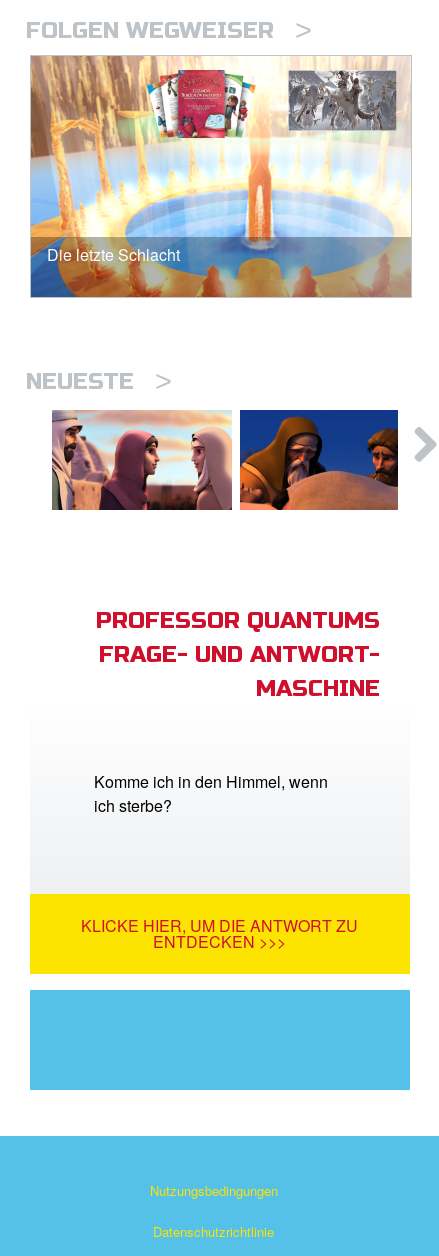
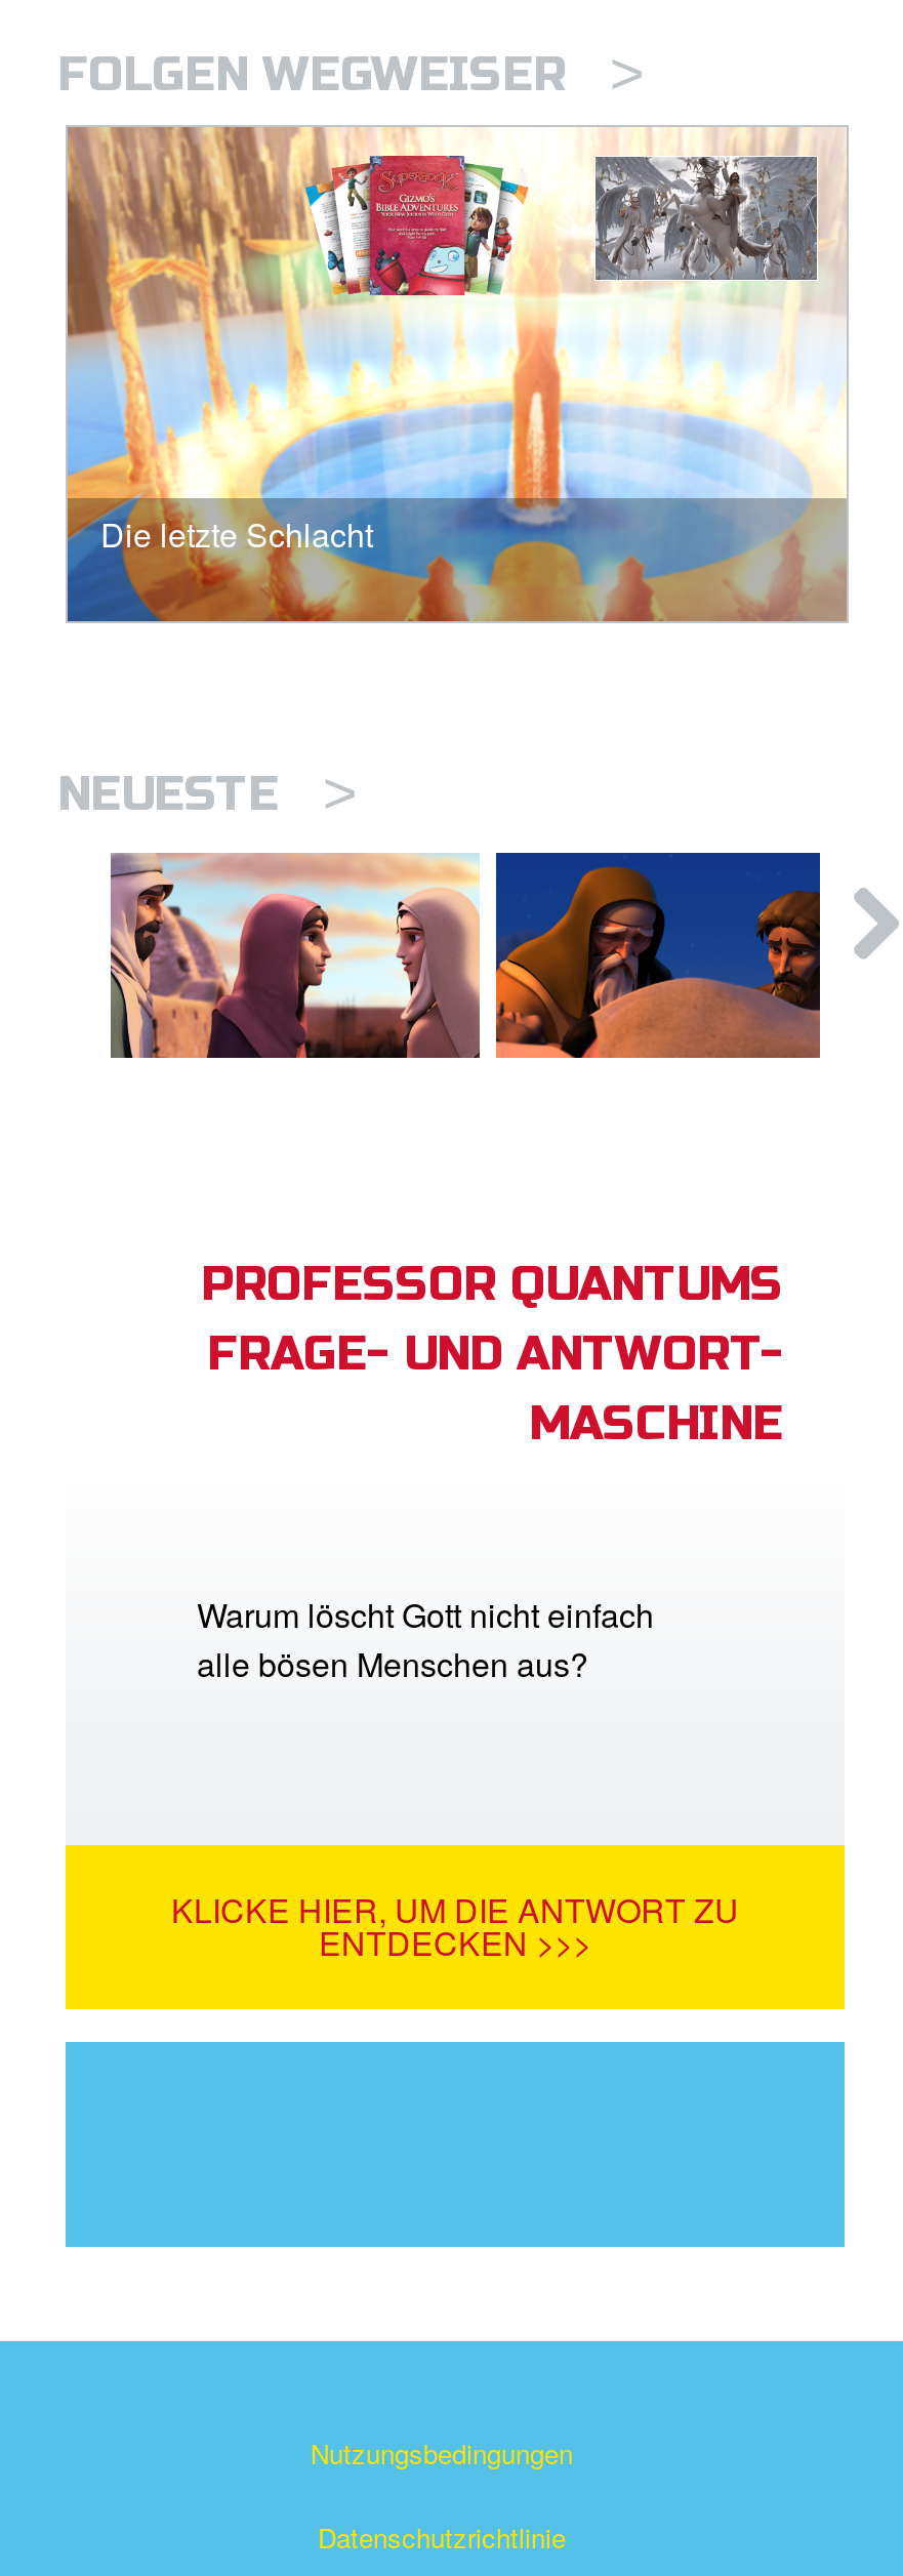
[94,770,328,817] Komme ich in den Himmel, wenn | ich sterbe? -> [197,1592,654,1688] Warum löscht Gott nicht einfach | alle bösen Menschen aus?

